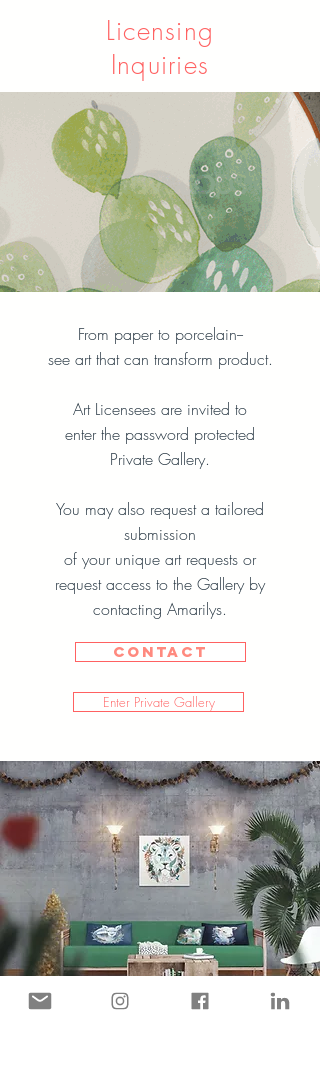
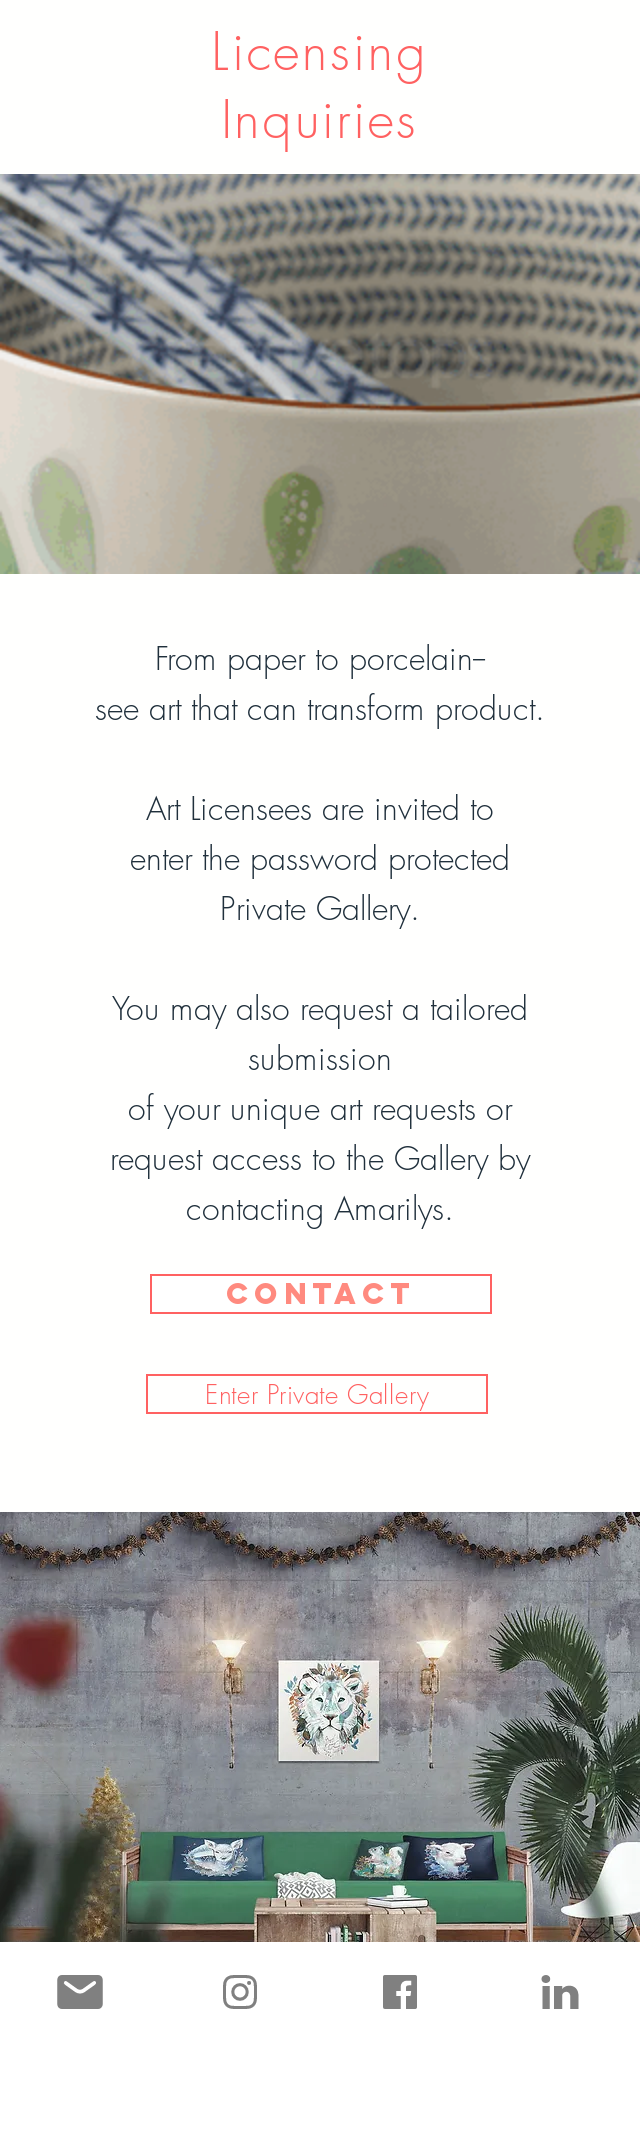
[3,91,317,292] [image] -> [6,174,634,574] [image]

